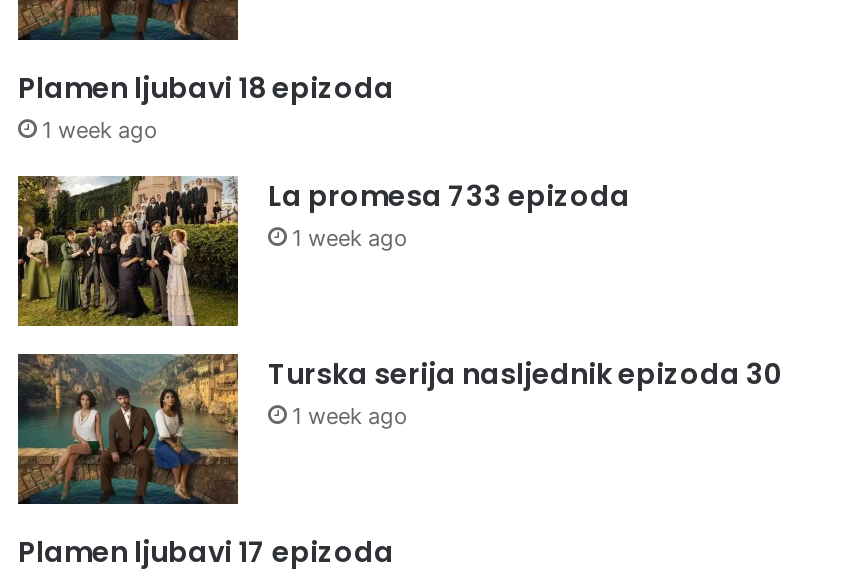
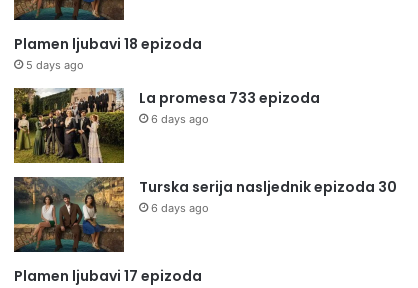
[42,116,158,144] 1 week ago -> [26,58,84,72] 5 days ago
[292,224,408,252] 1 week ago -> [151,112,209,126] 6 days ago
[292,402,408,430] 1 week ago -> [151,201,209,215] 6 days ago

